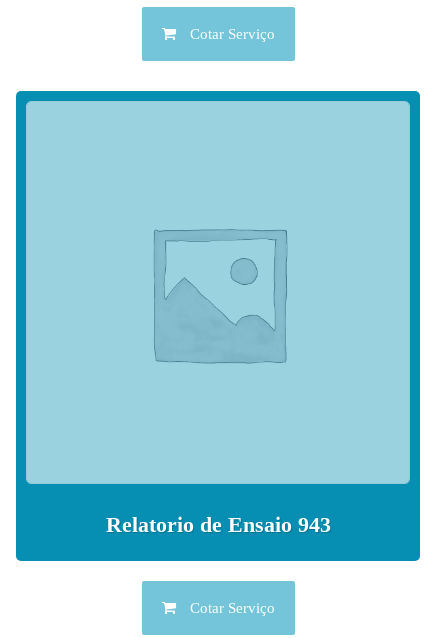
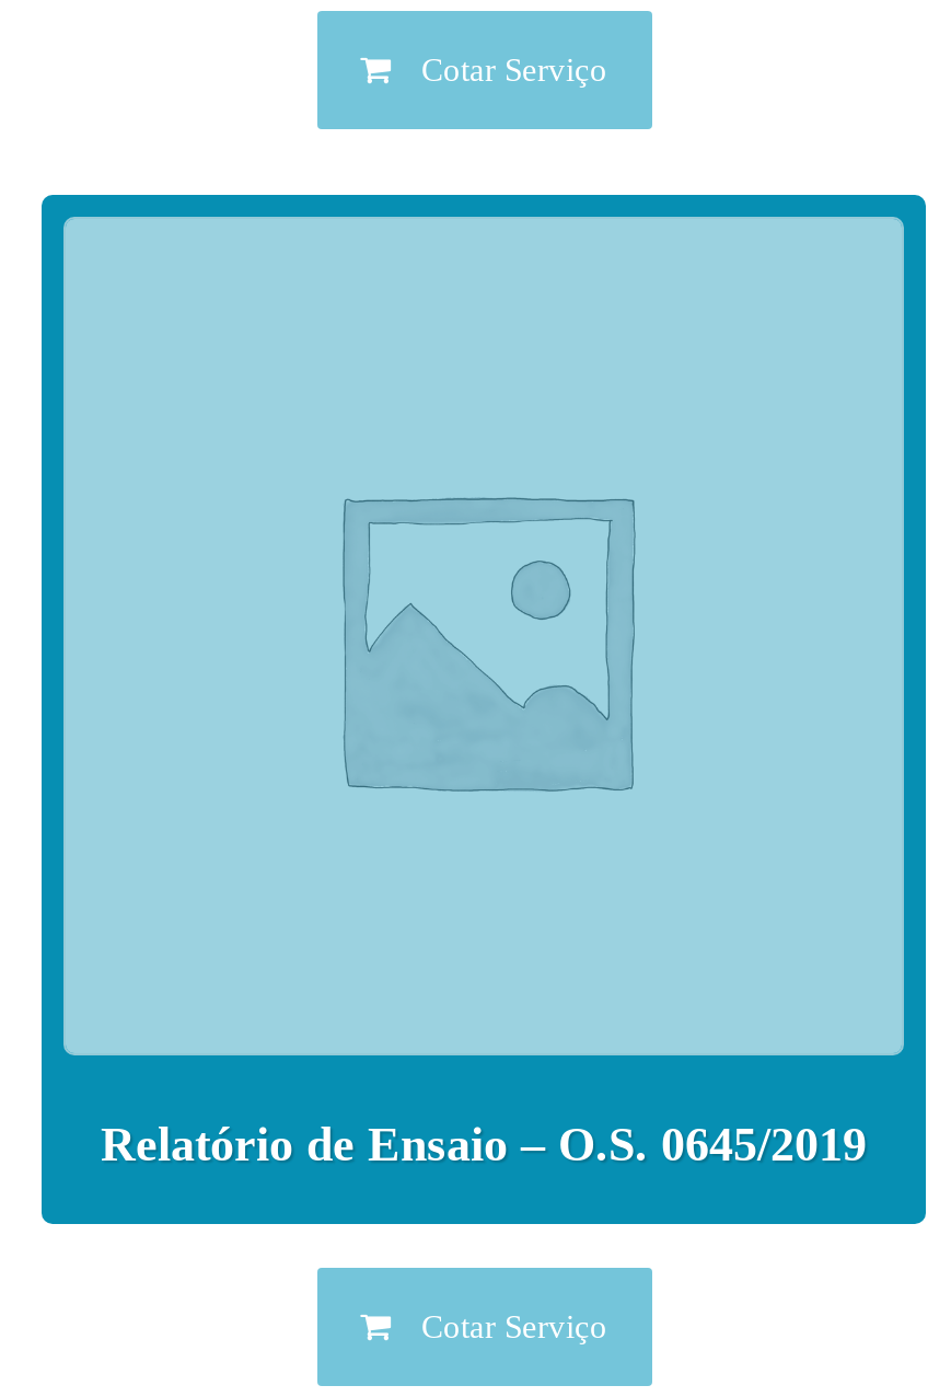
[105,512,330,537] Relatorio de Ensaio 943 -> [101,1116,867,1171] Relatório de Ensaio – O.S. 0645/2019

